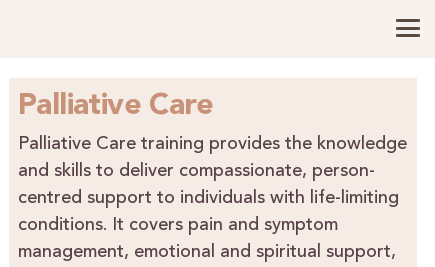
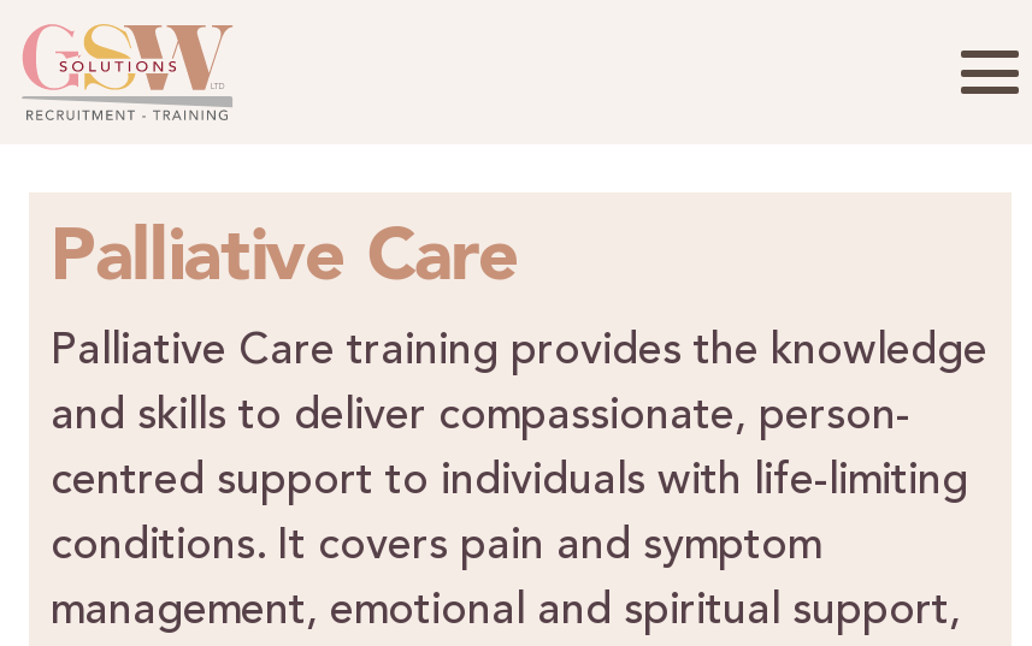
none -> [19,22,234,123] [image]

